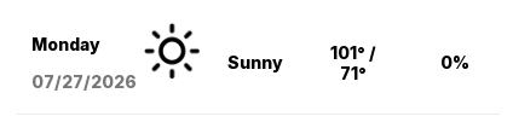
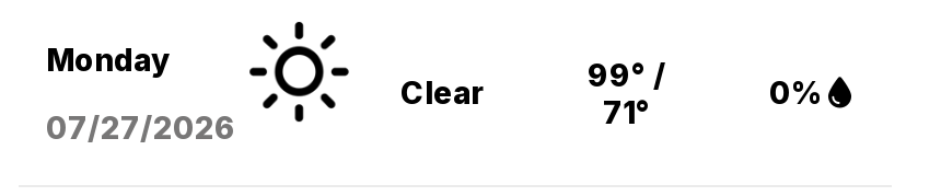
[228,43,376,73] Sunny | 101° / -> [400,57,666,112] Clear | 99° /

